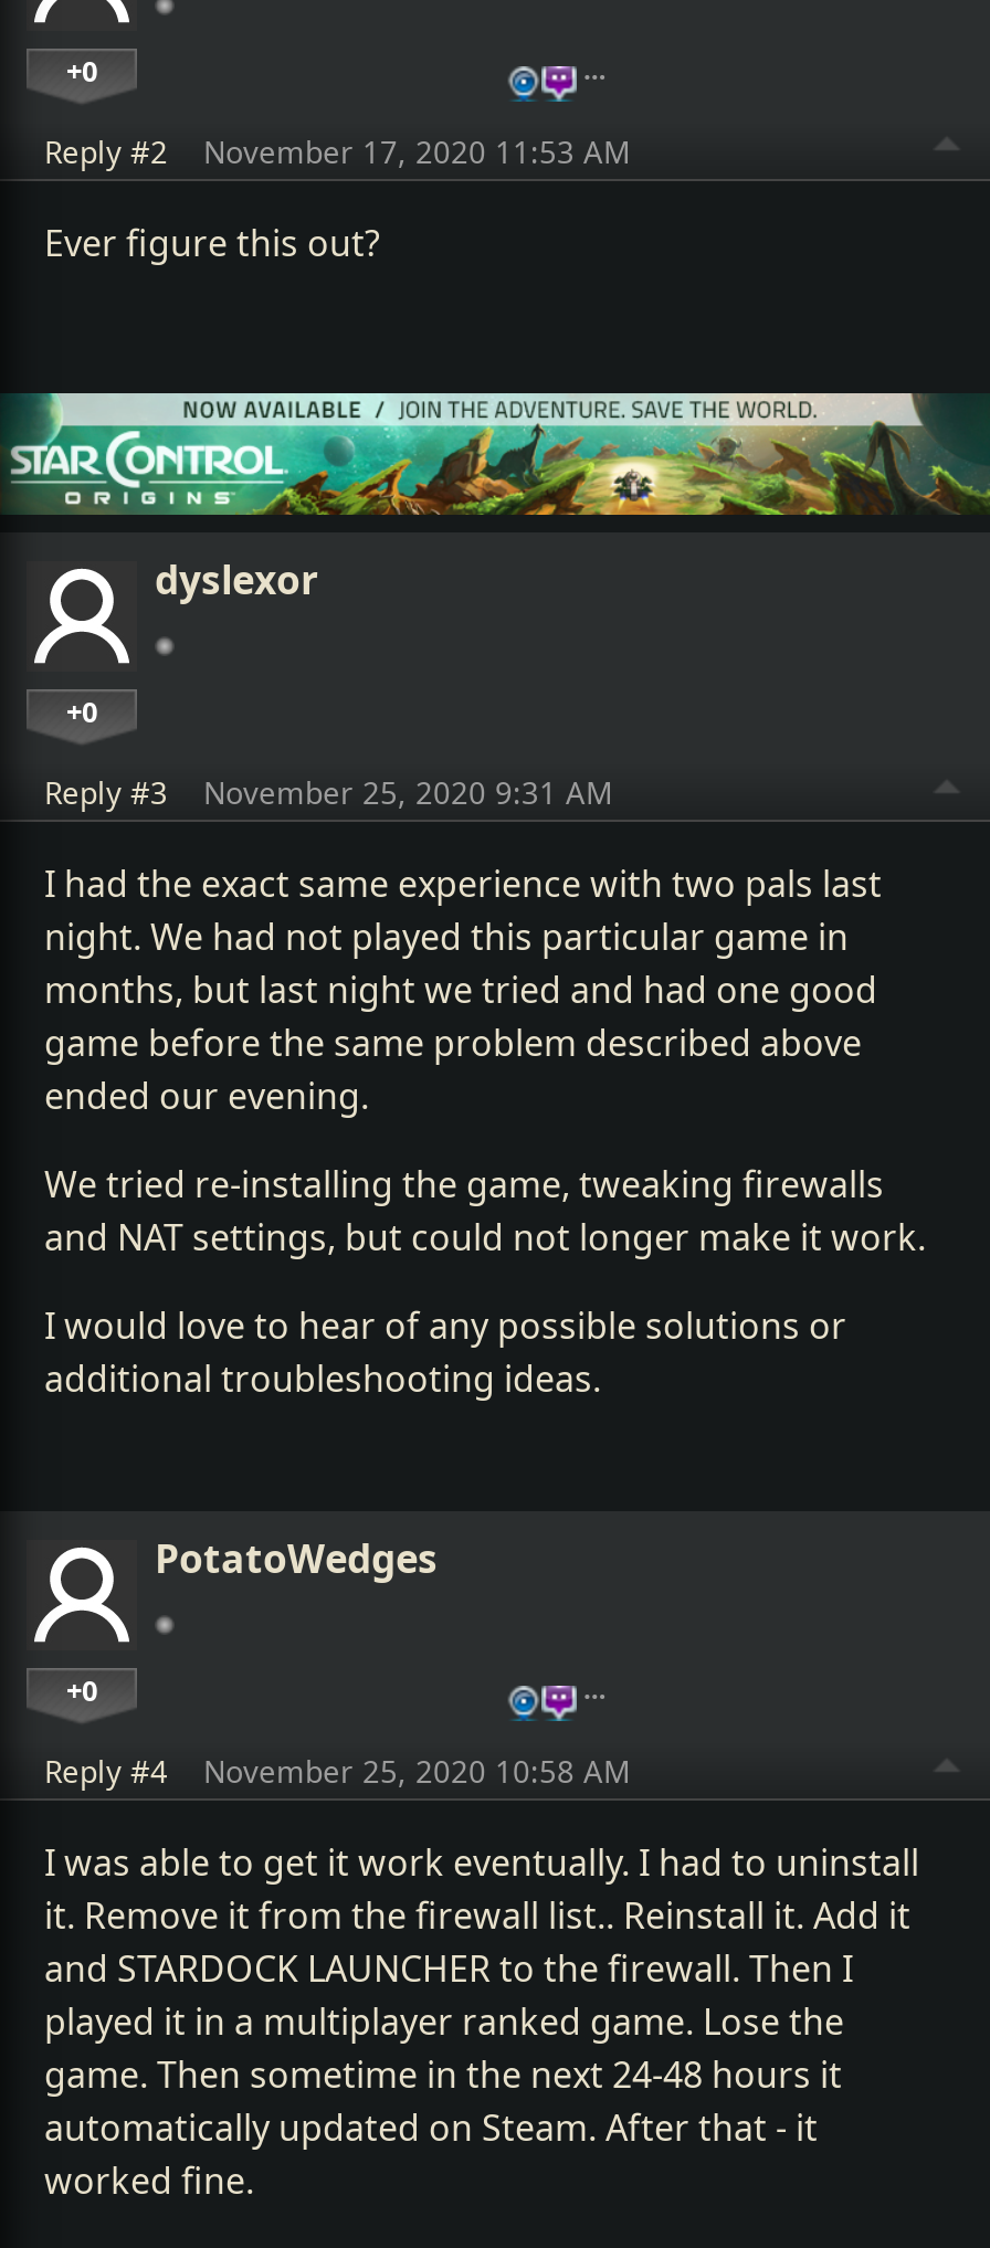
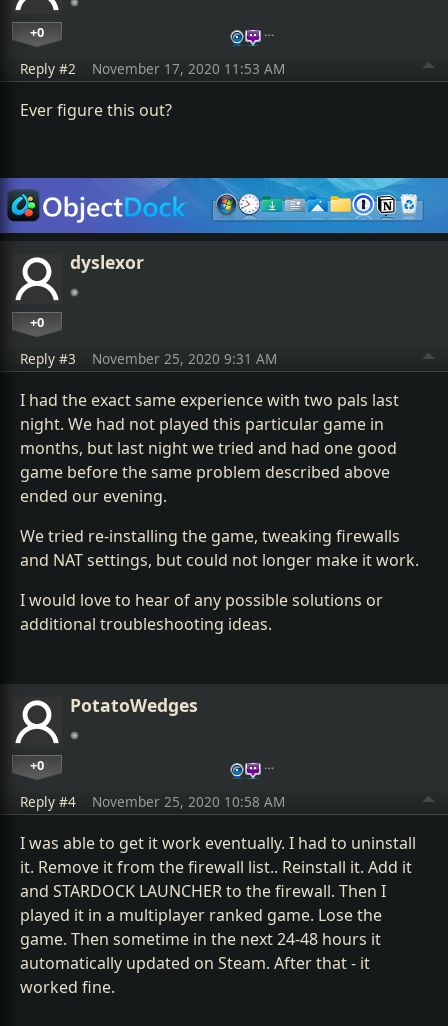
[7,391,983,517] [image] -> [3,177,445,234] [image]

